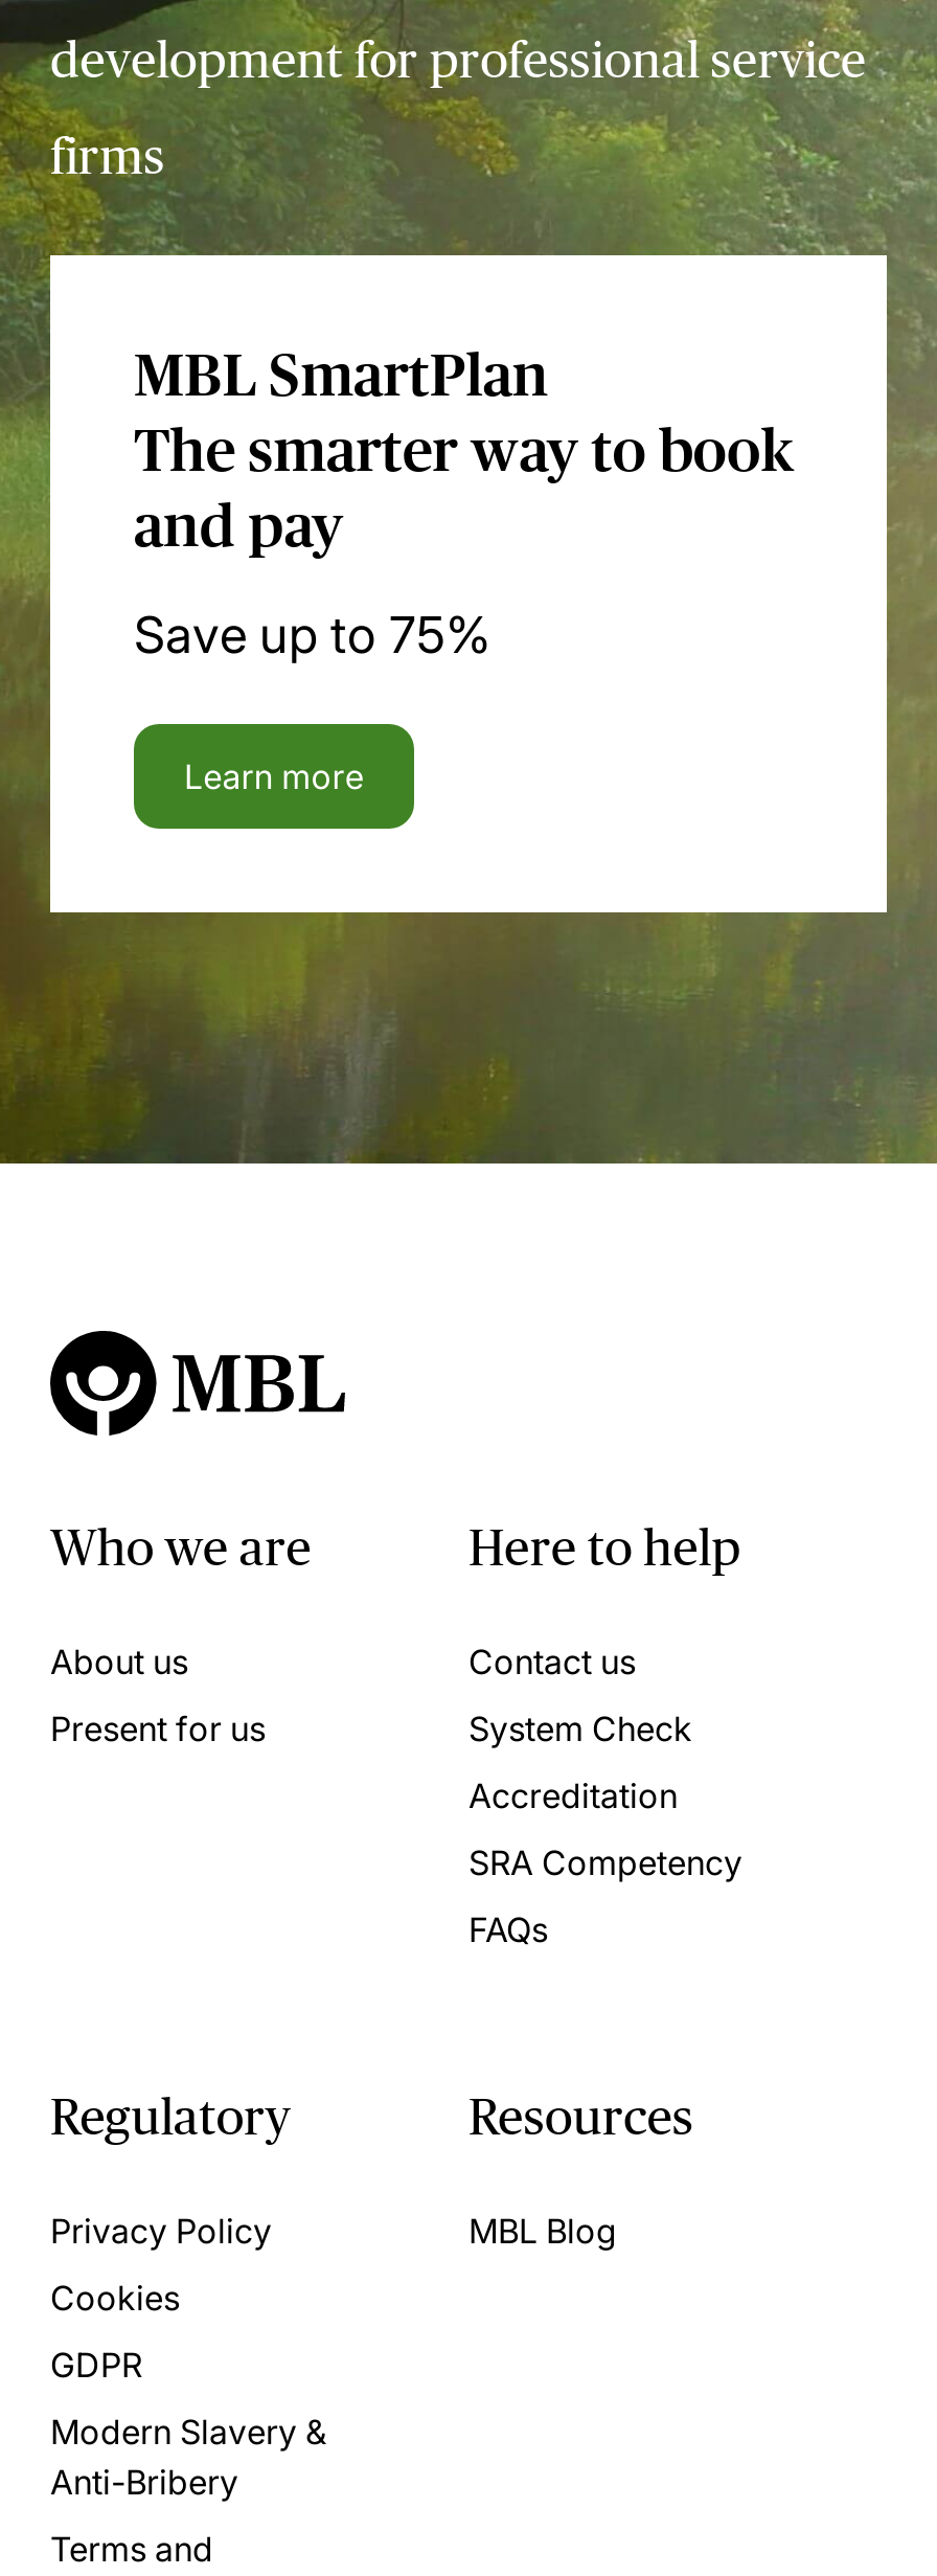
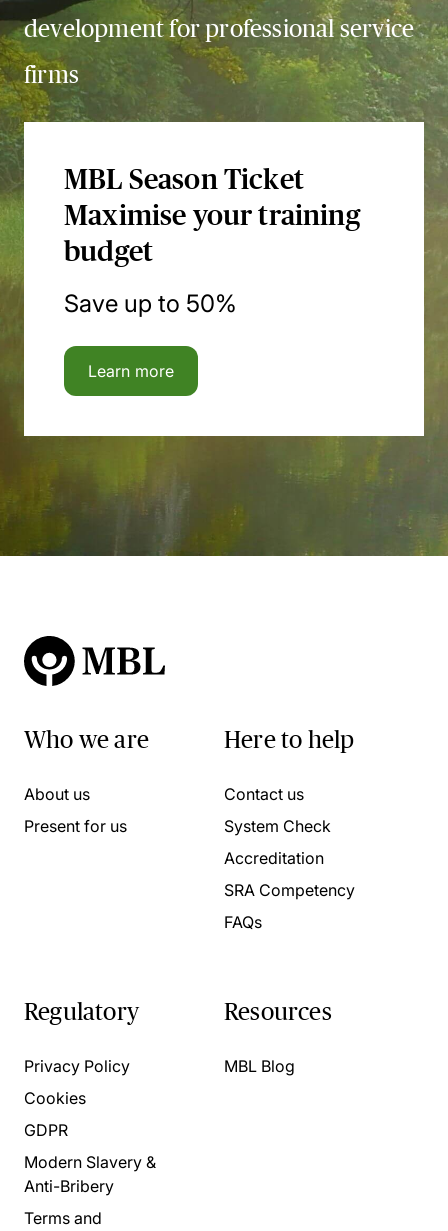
[134,343,795,559] MBL SmartPlan | The smarter way to book | and pay -> [64,164,360,267] MBL Season Ticket | Maximise your training | budget
[134,605,492,665] Save up to 75% -> [64,289,237,318] Save up to 50%

